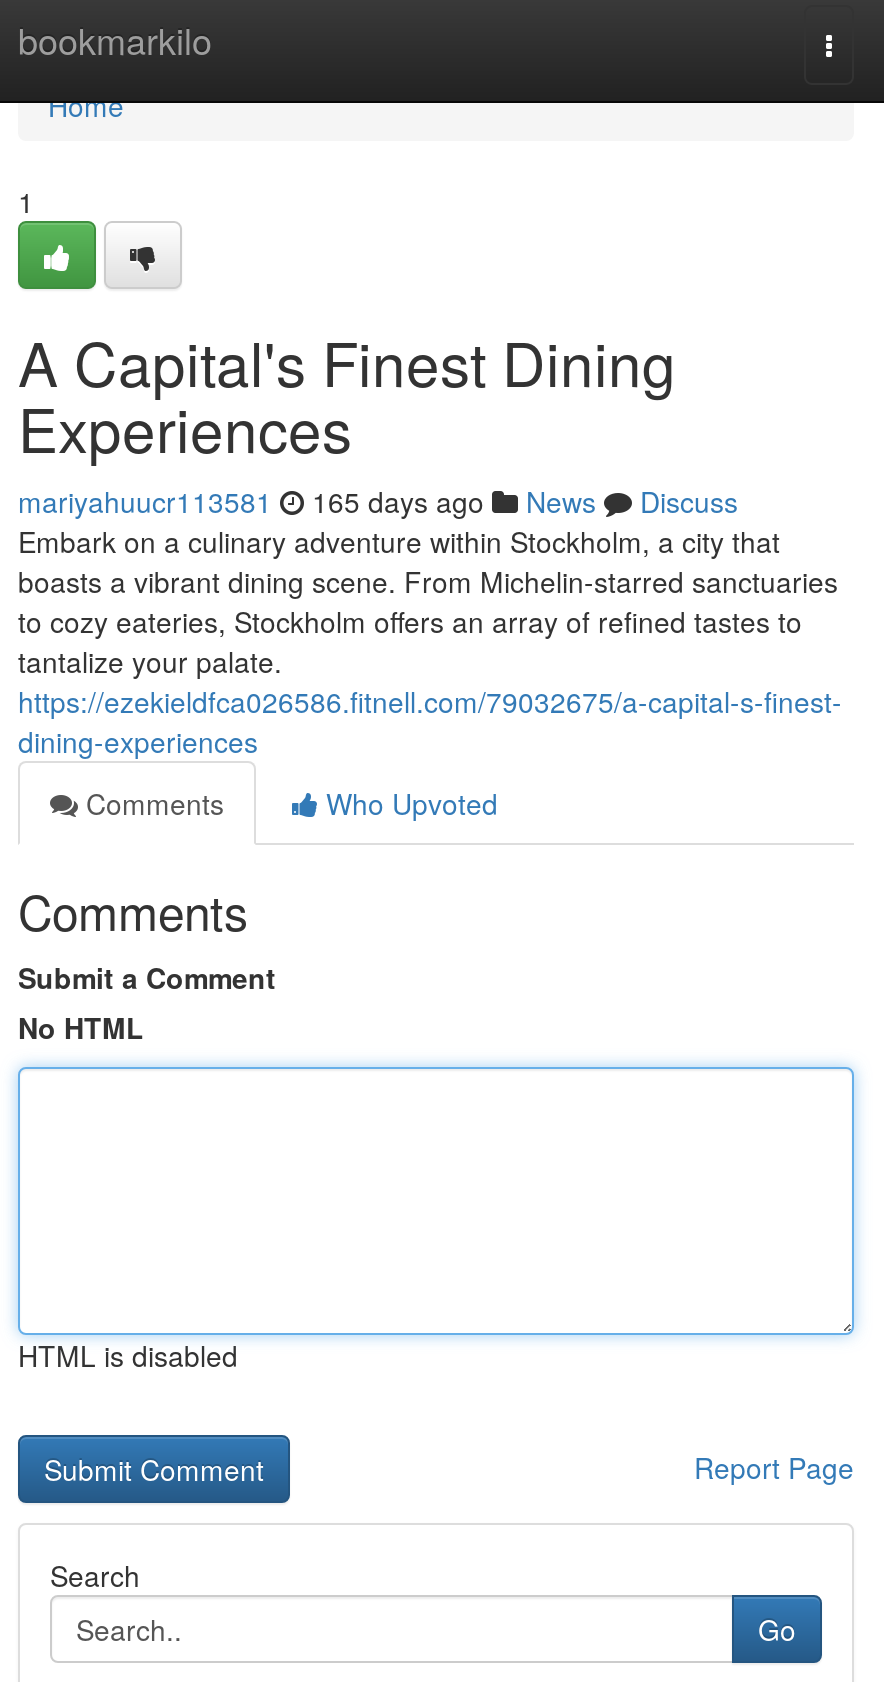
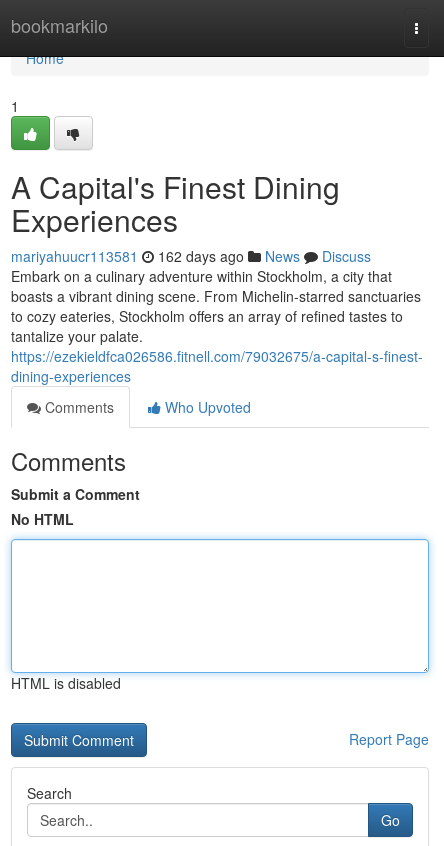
[18,481,738,521] mariyahuucr113581 165 days ago News Discuss -> [11,246,371,266] mariyahuucr113581 162 days ago News Discuss

